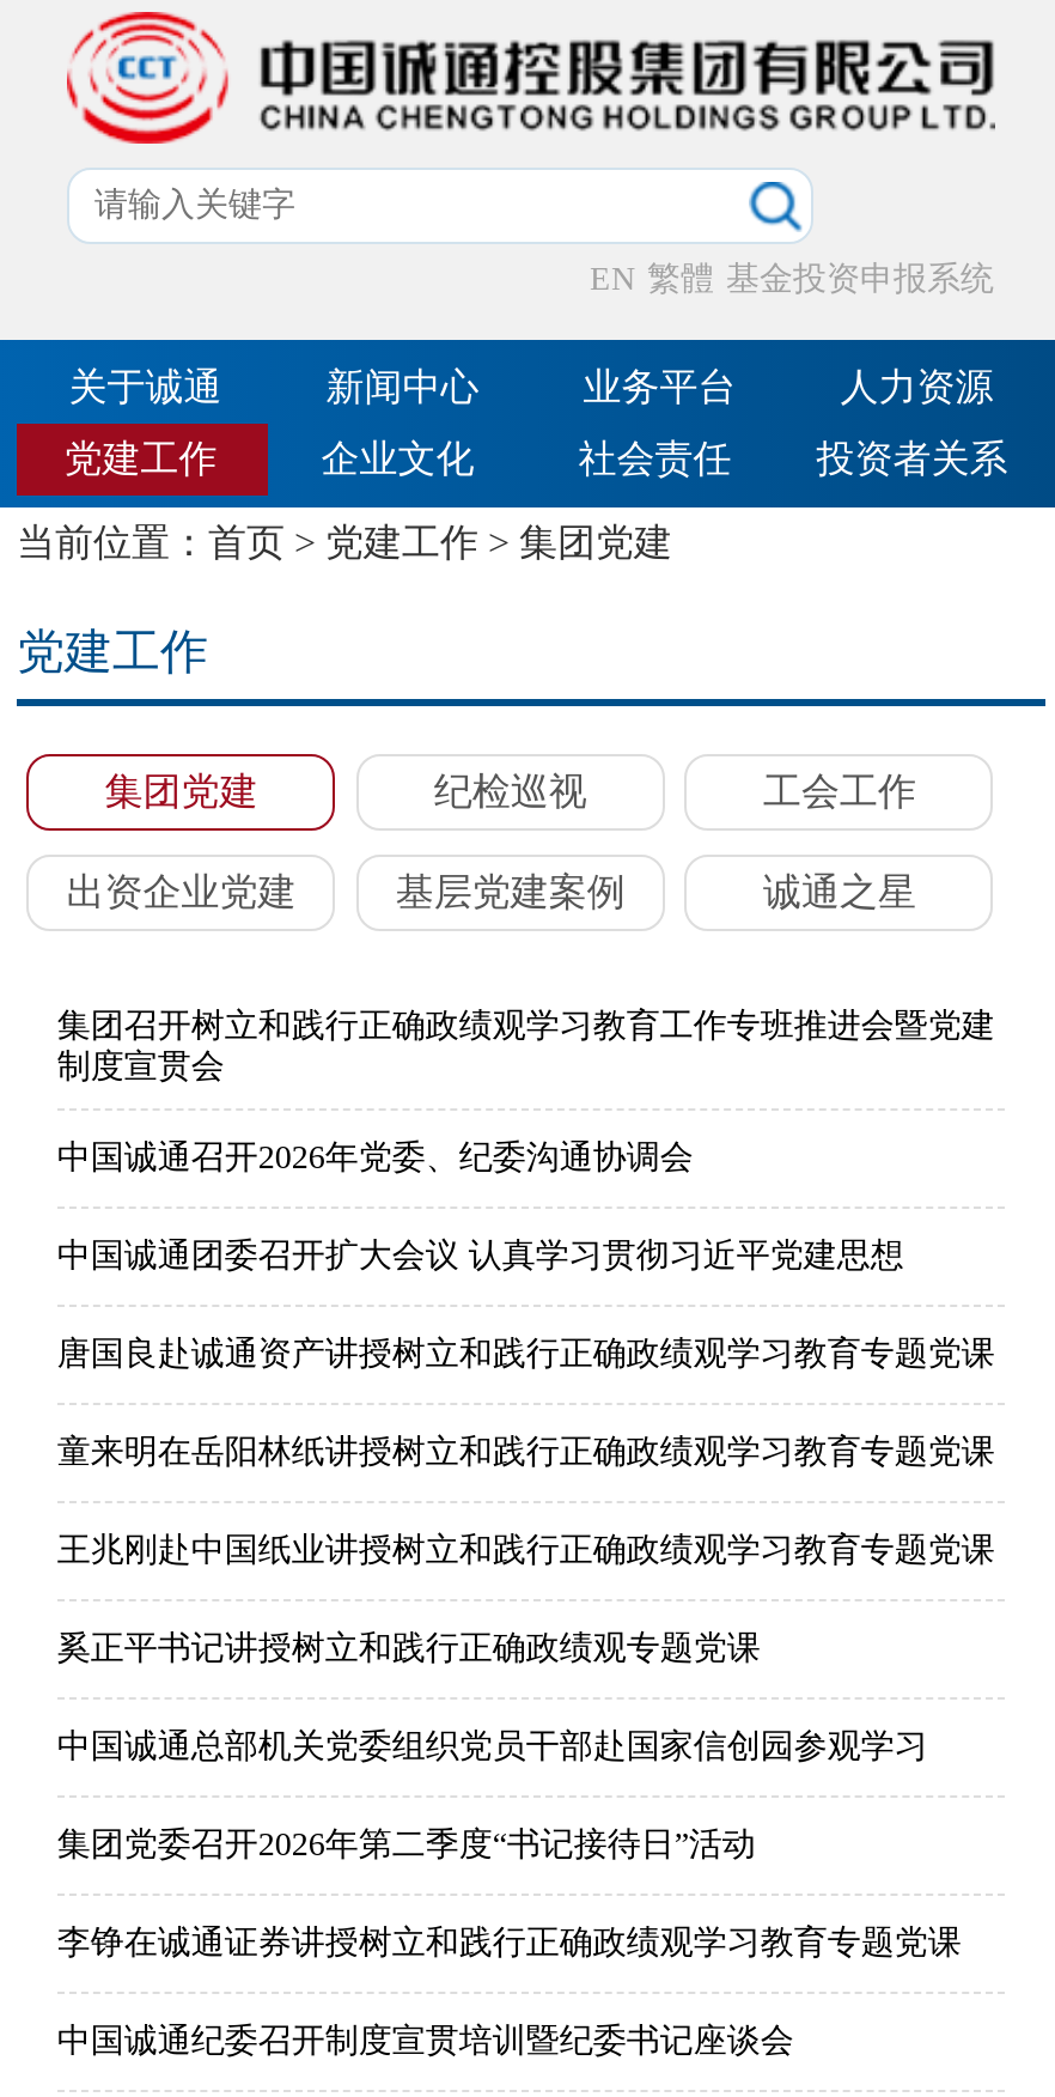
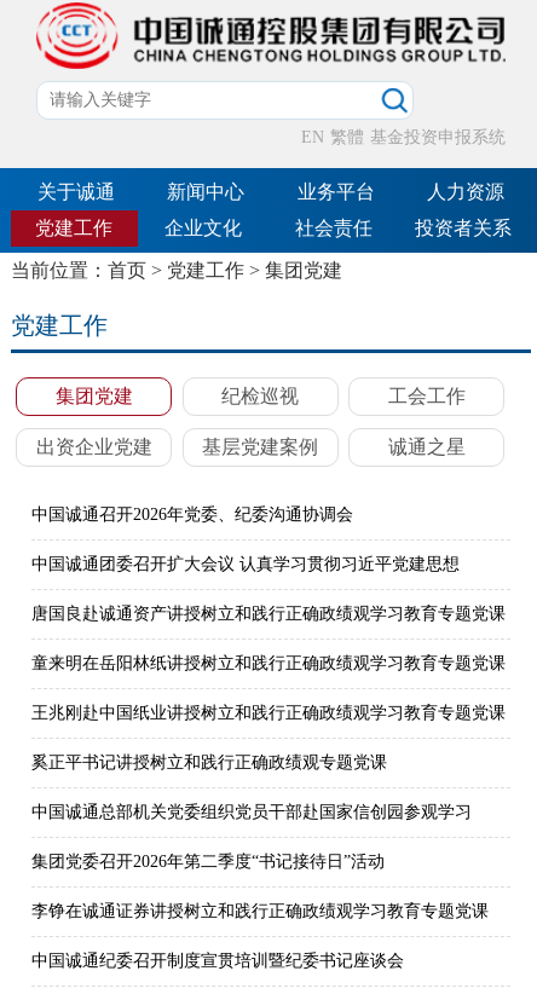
[57,1008,995,1085] 集团召开树立和践行正确政绩观学习教育工作专班推进会暨党建 | 制度宣贯会 -> none

